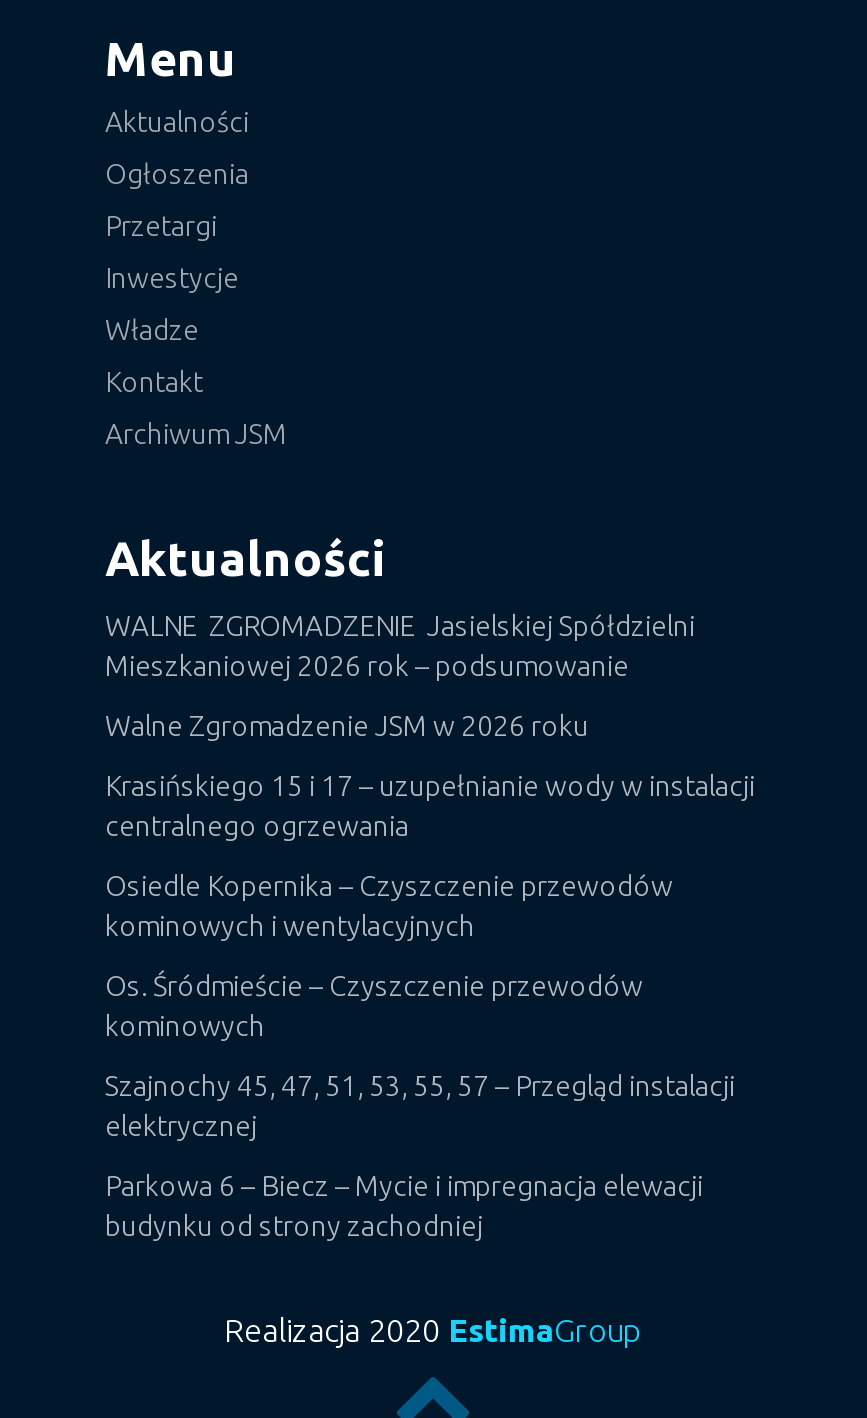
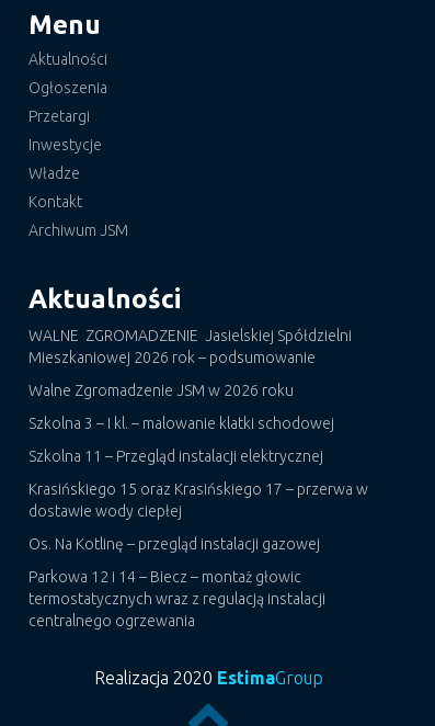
[105,770,755,802] Krasińskiego 15 i 17 – uzupełnianie wody w instalacji -> [28,415,368,608] Szkolna 3 – I kl. – malowanie klatki schodowej | Szkolna 11 – Przegląd instalacji elektrycznej | Krasińskiego 15 oraz Krasińskiego 17 – przerwa w | dostawie wody ciepłej | Os. Na Kotlinę – przegląd instalacji gazowej | Parkowa 12 i 14 – Biecz – montaż głowic | termostatycznych wraz z regulacją instalacji
moved [105,810,409,842] -> [28,612,195,629]: centralnego ogrzewania
[105,870,735,1242] Osiedle Kopernika – Czyszczenie przewodów | kominowych i wentylacyjnych | Os. Śródmieście – Czyszczenie przewodów | kominowych | Szajnochy 45, 47, 51, 53, 55, 57 – Przegląd instalacji | elektrycznej | Parkowa 6 – Biecz – Mycie i impregnacja elewacji | budynku od strony zachodniej -> none

